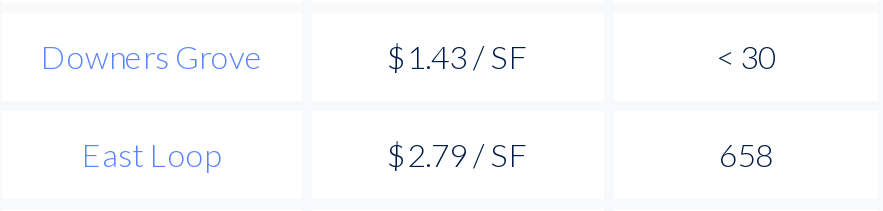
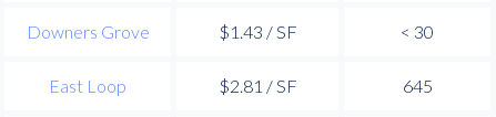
[387,135,529,173] $2.79 / SF -> [218,75,297,96] $2.81 / SF
[719,135,773,173] 658 -> [402,75,432,96] 645

